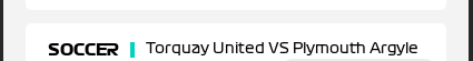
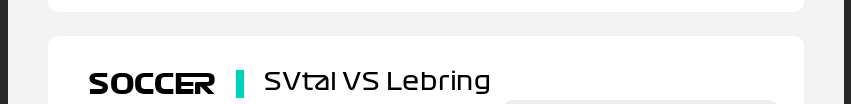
[146,42,418,55] Torquay United VS Plymouth Argyle -> [264,70,490,94] SVtal VS Lebring

